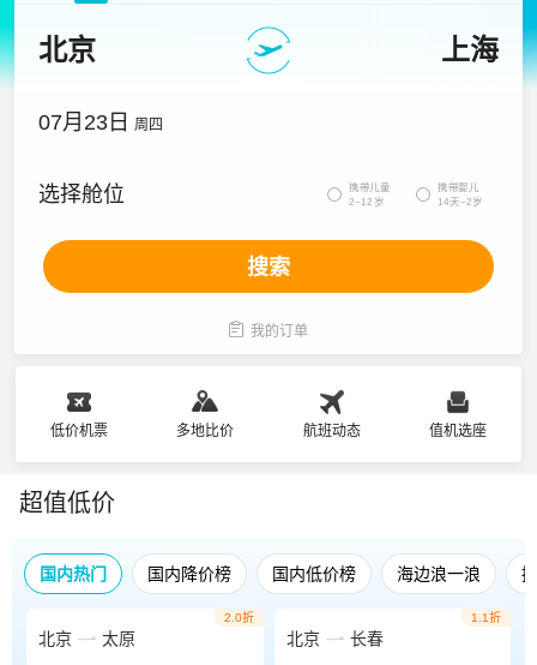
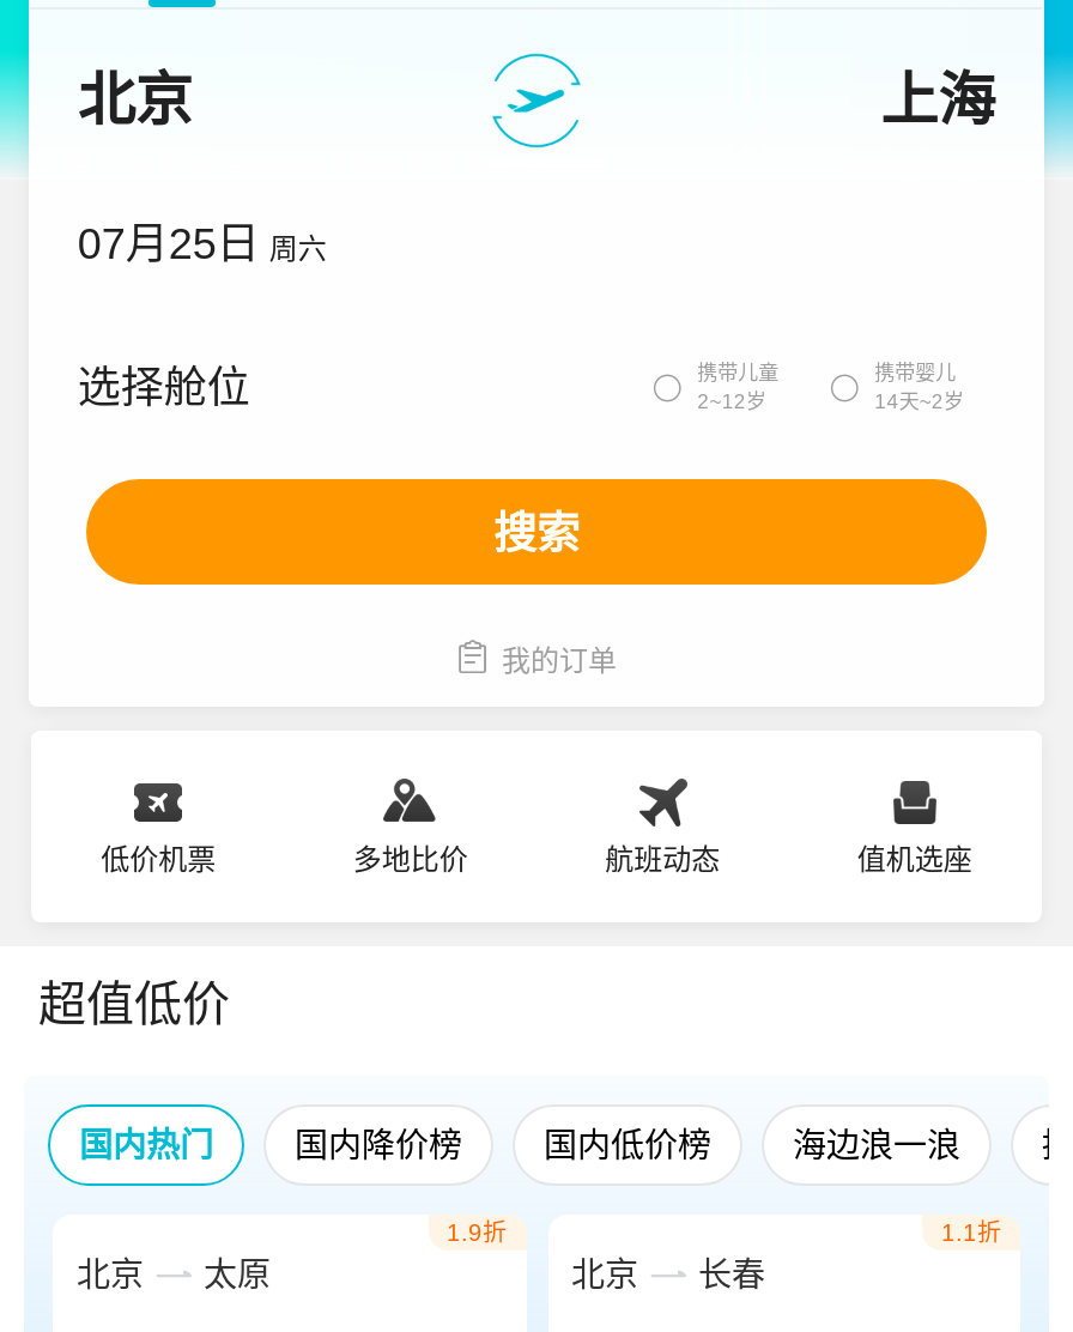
[39,110,163,134] 07月23日 周四 -> [77,220,326,268] 07月25日 周六
[224,611,254,624] 2.0折 -> [447,1219,507,1246] 1.9折

